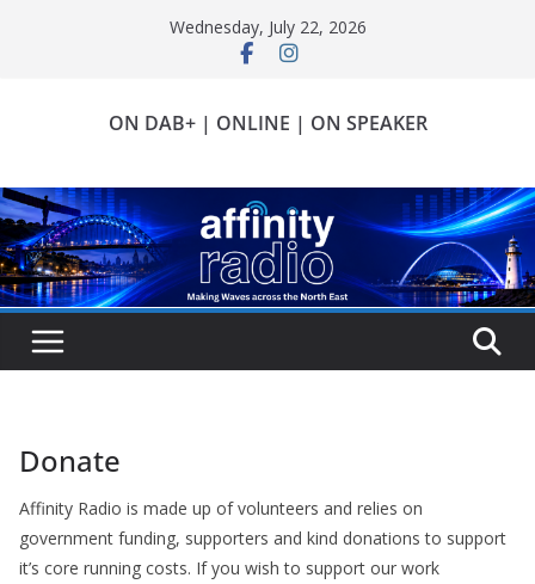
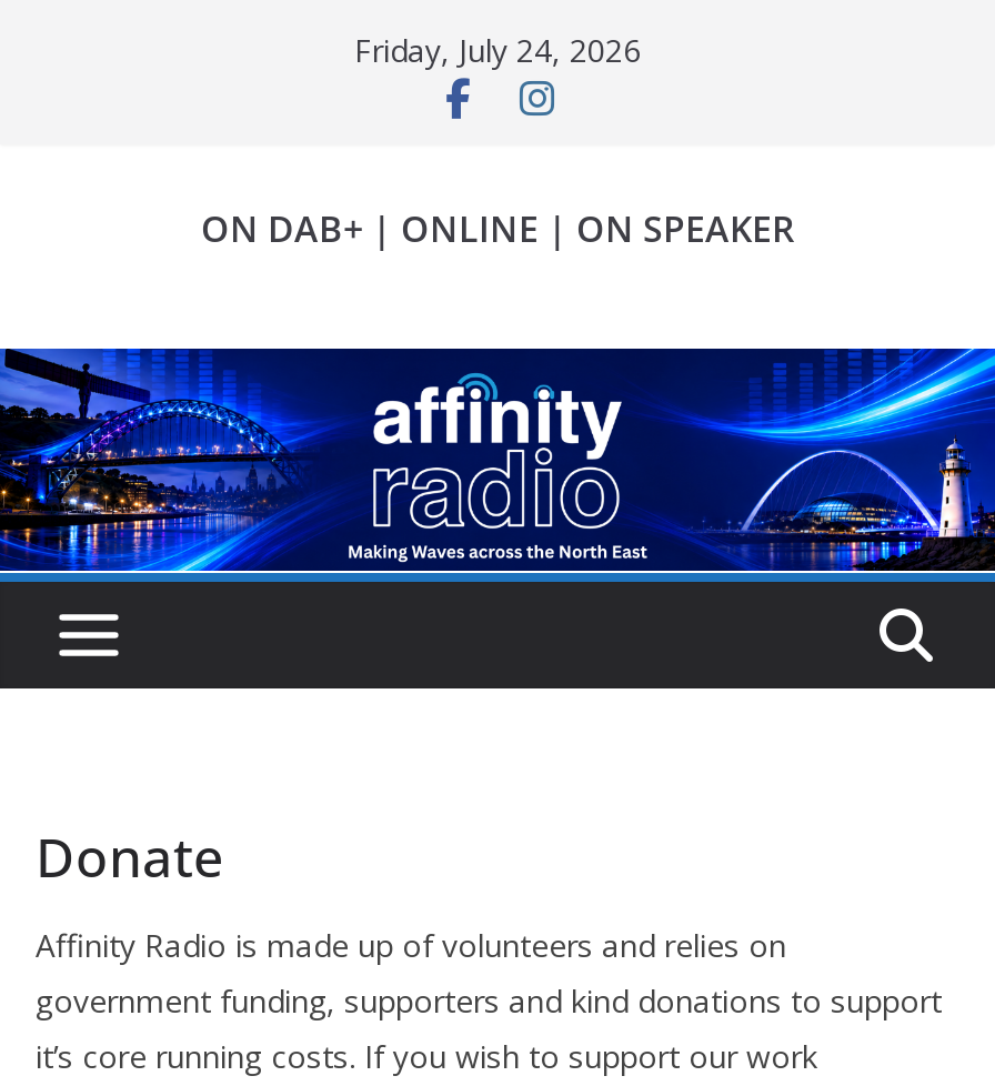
[169,16,366,38] Wednesday, July 22, 2026 -> [354,29,641,71] Friday, July 24, 2026

